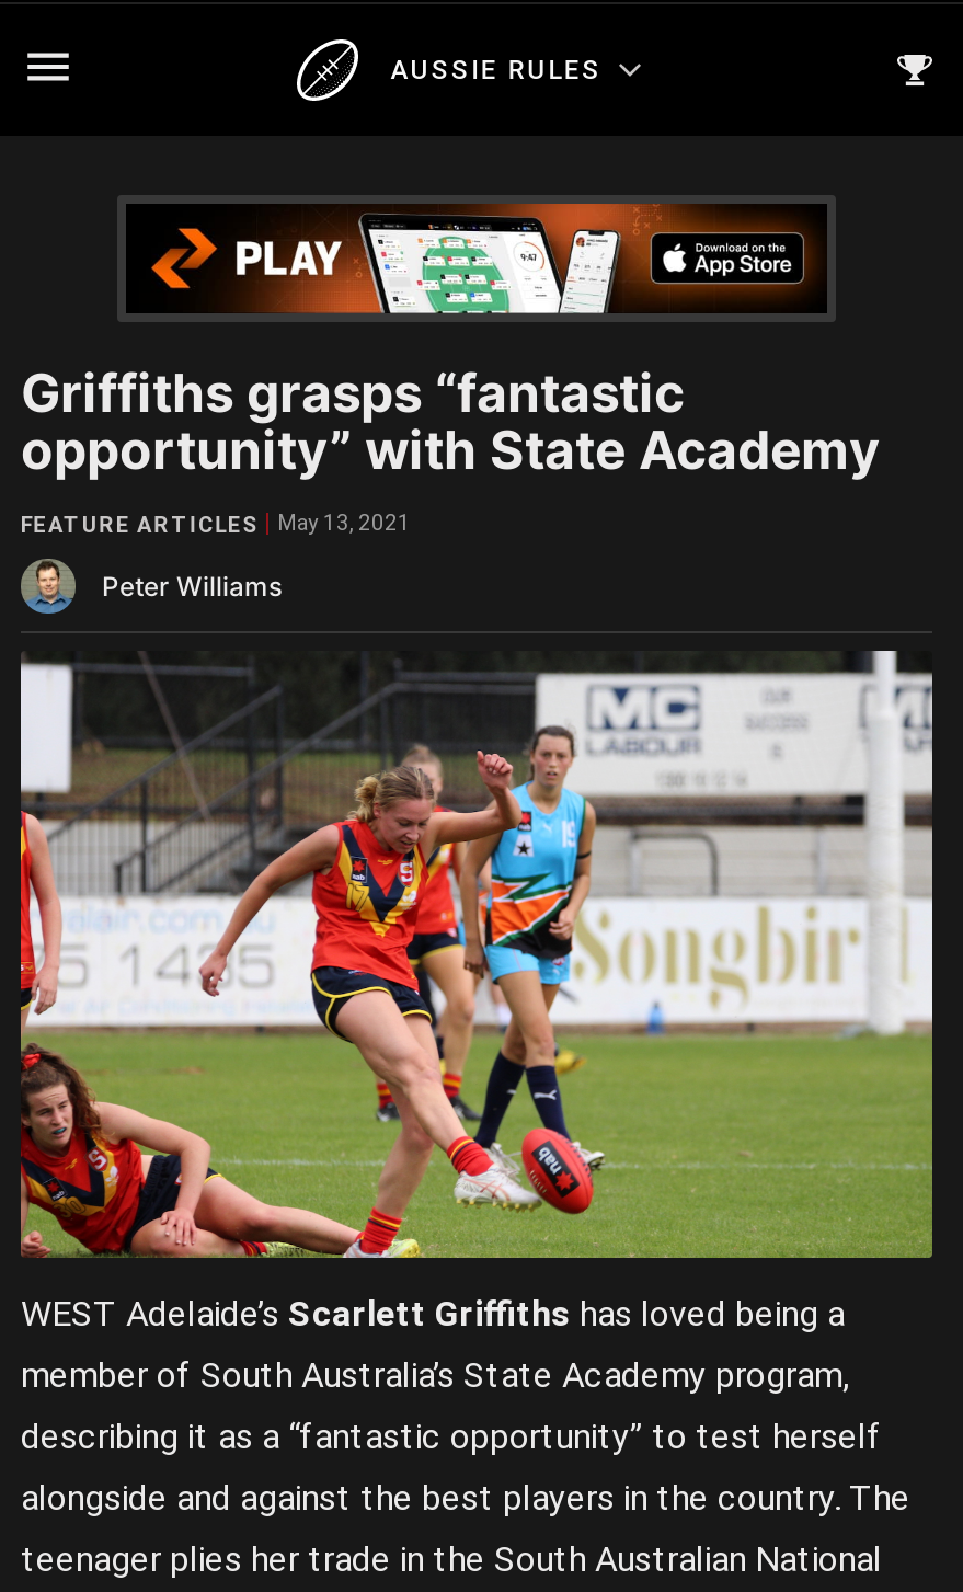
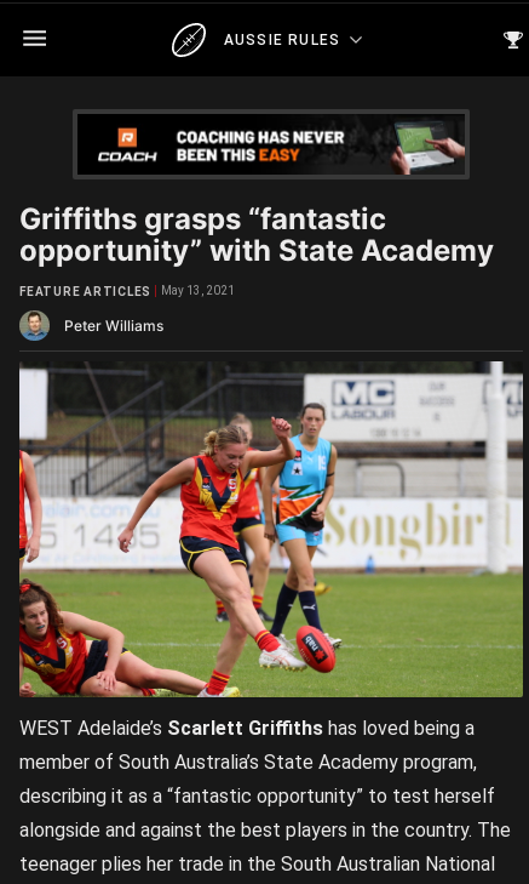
[150,202,827,316] [image] -> [92,114,466,176] [image]

